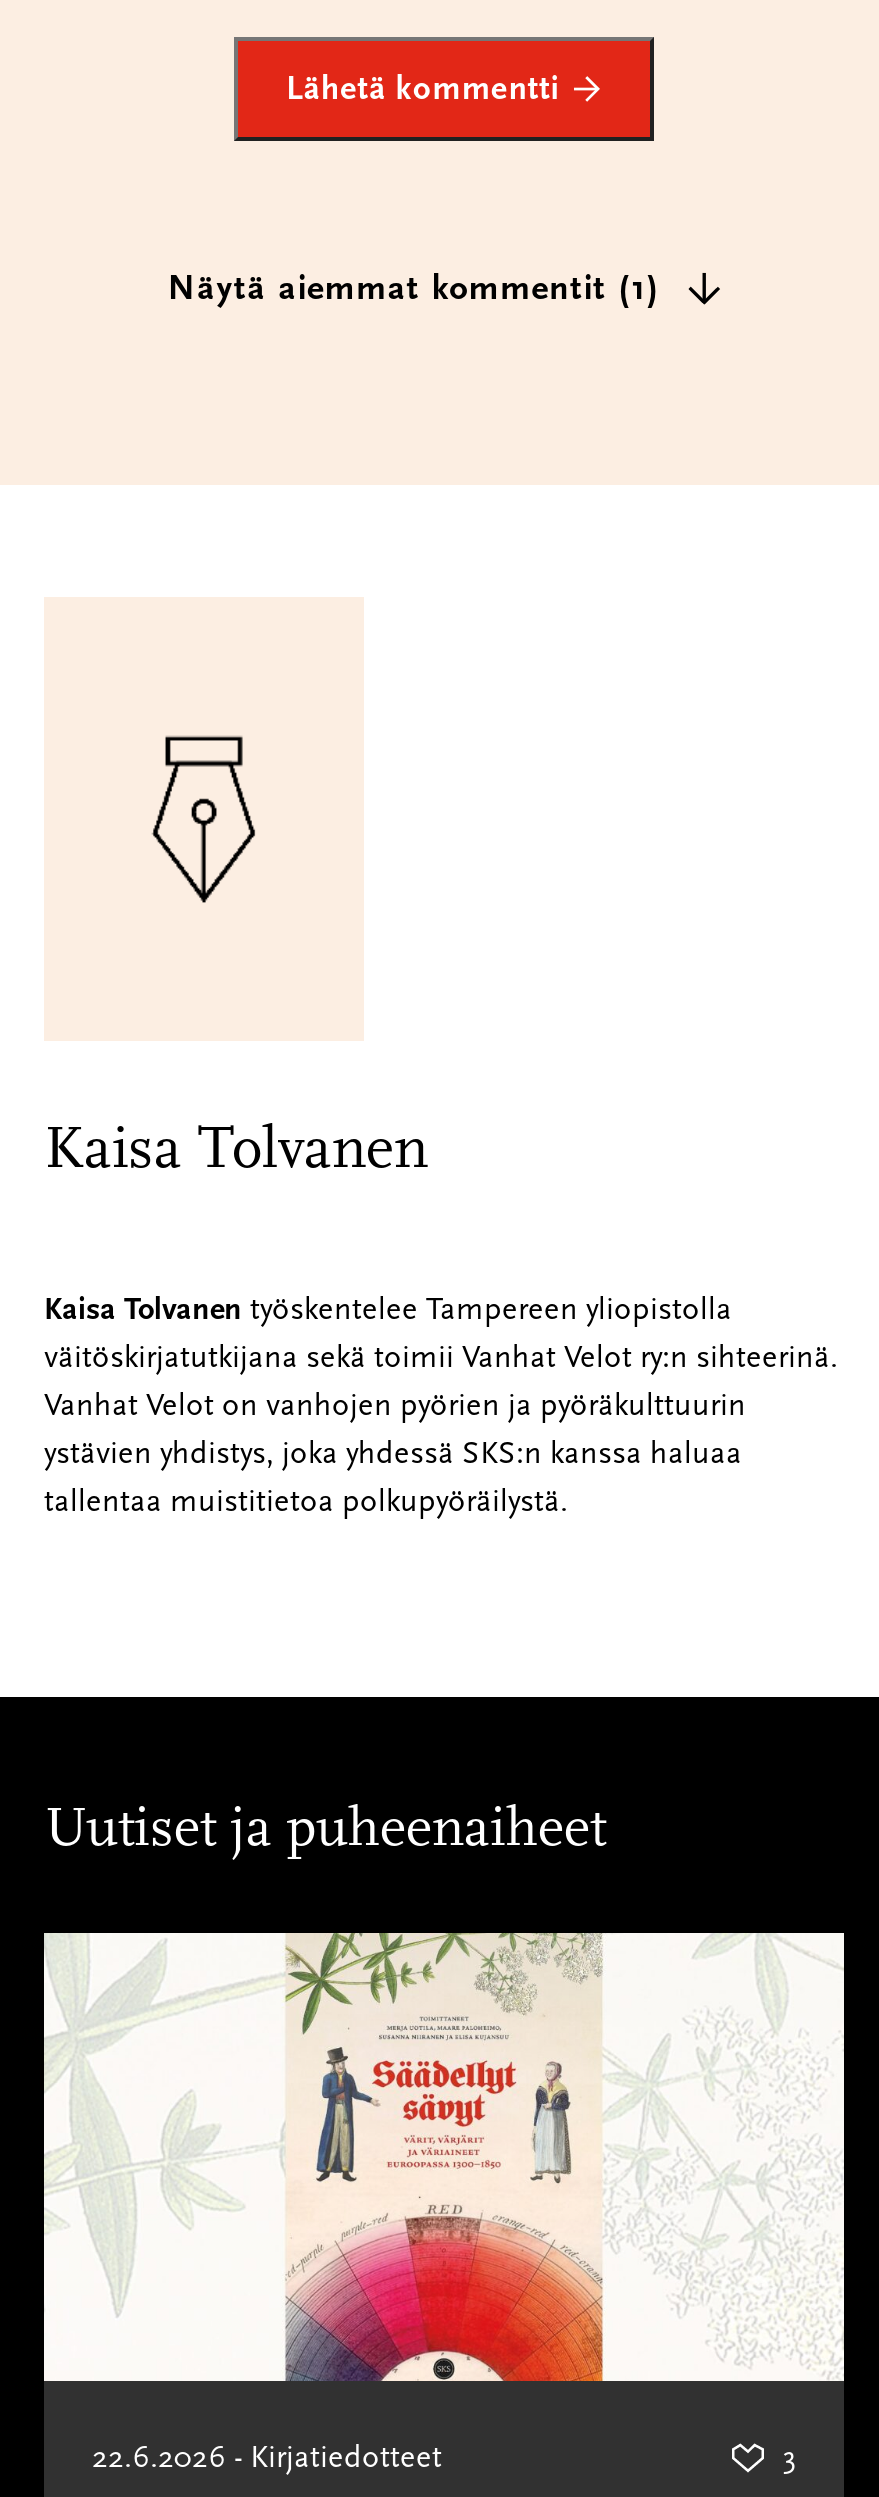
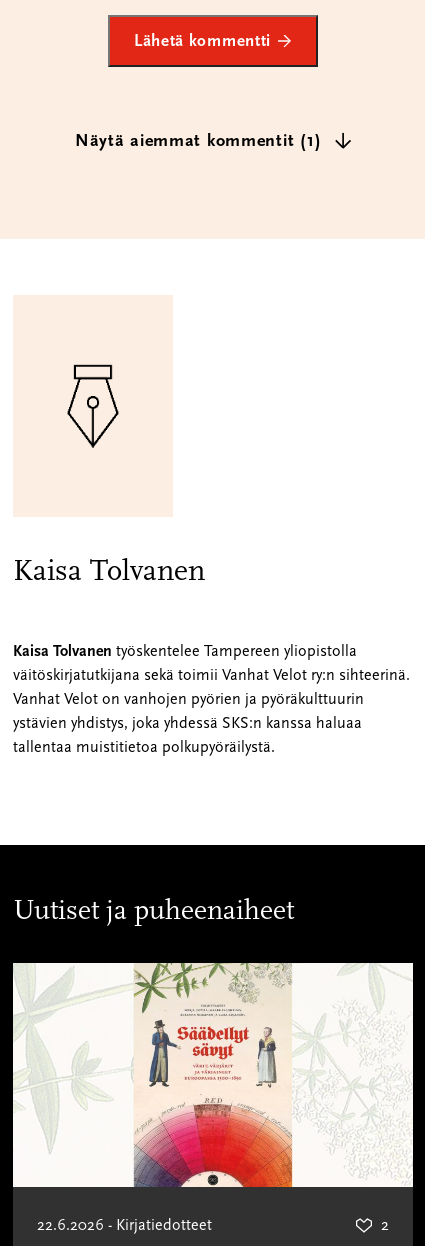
[782,2440,796,2476] 3 -> [381,1216,389,1234] 2

